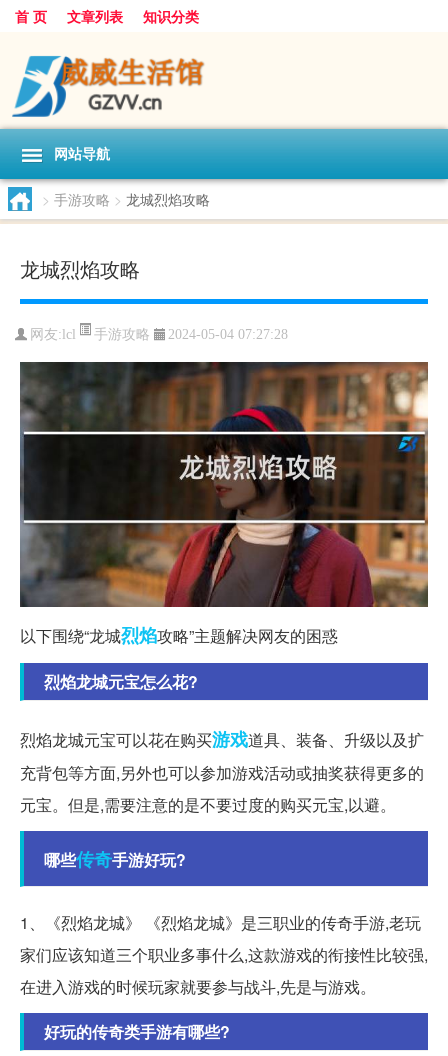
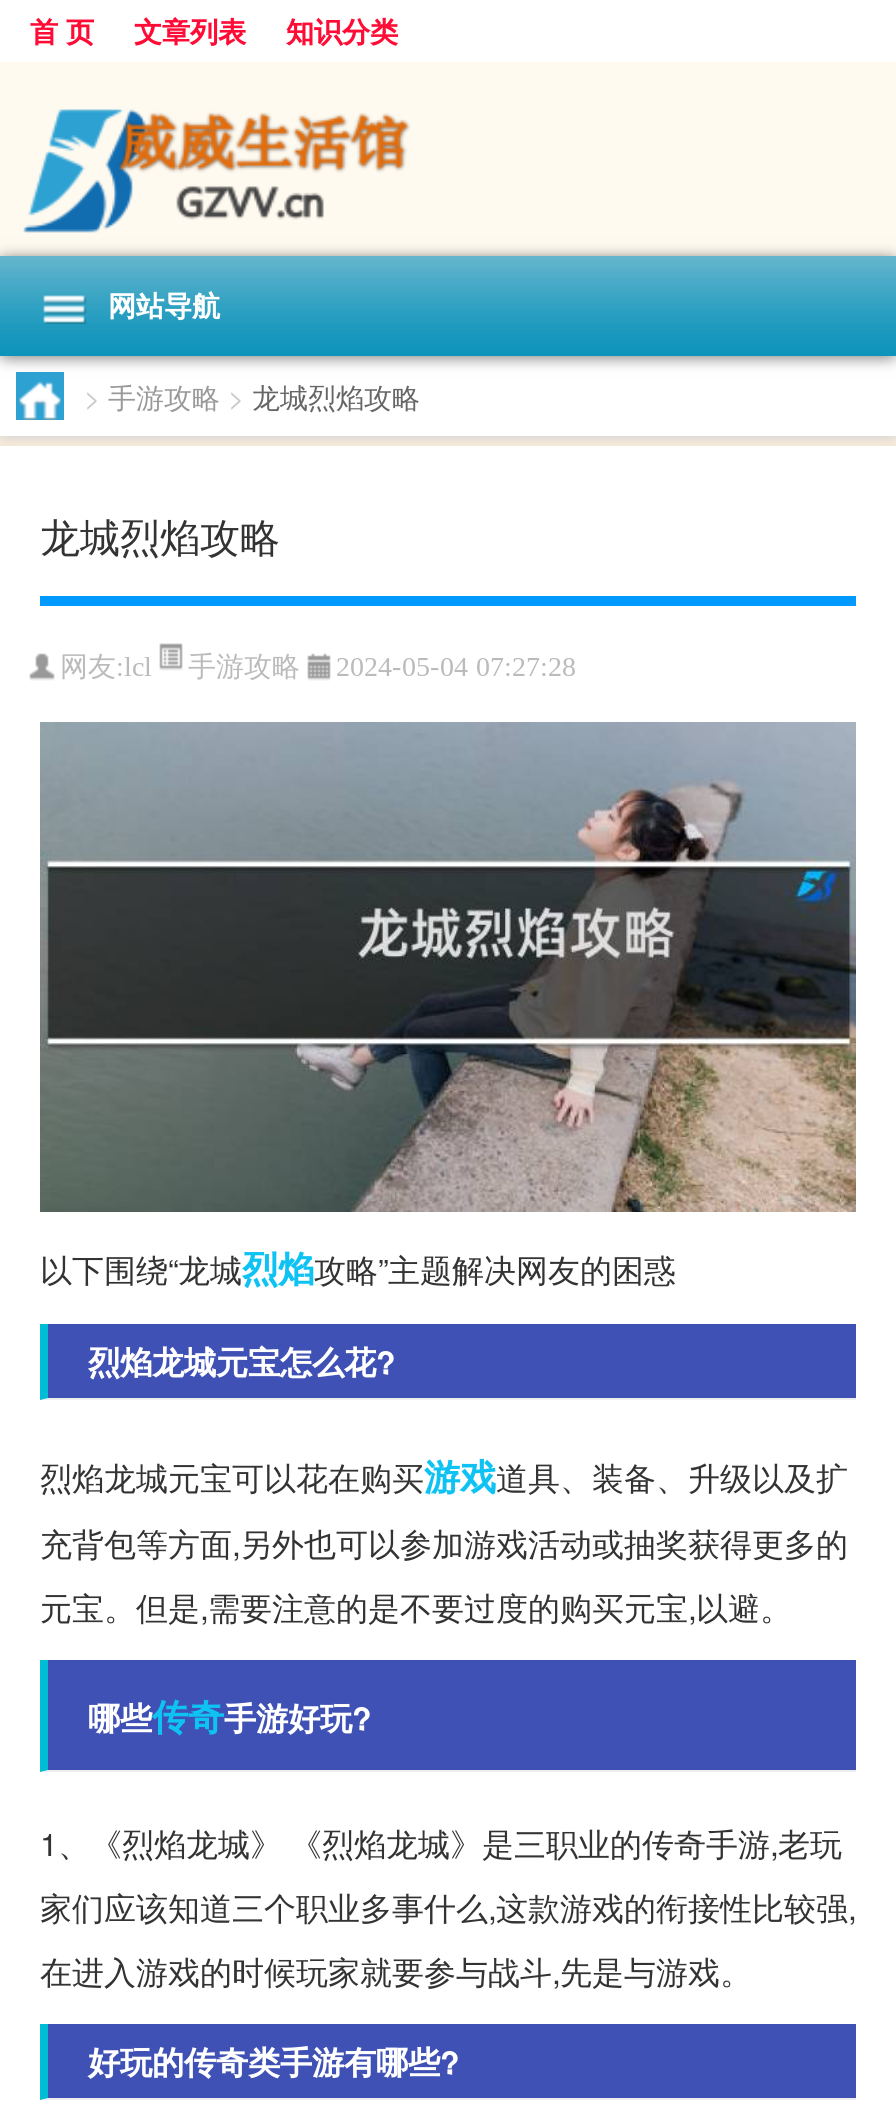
[20,361,429,608] [image] -> [40,722,858,1214] [image]

